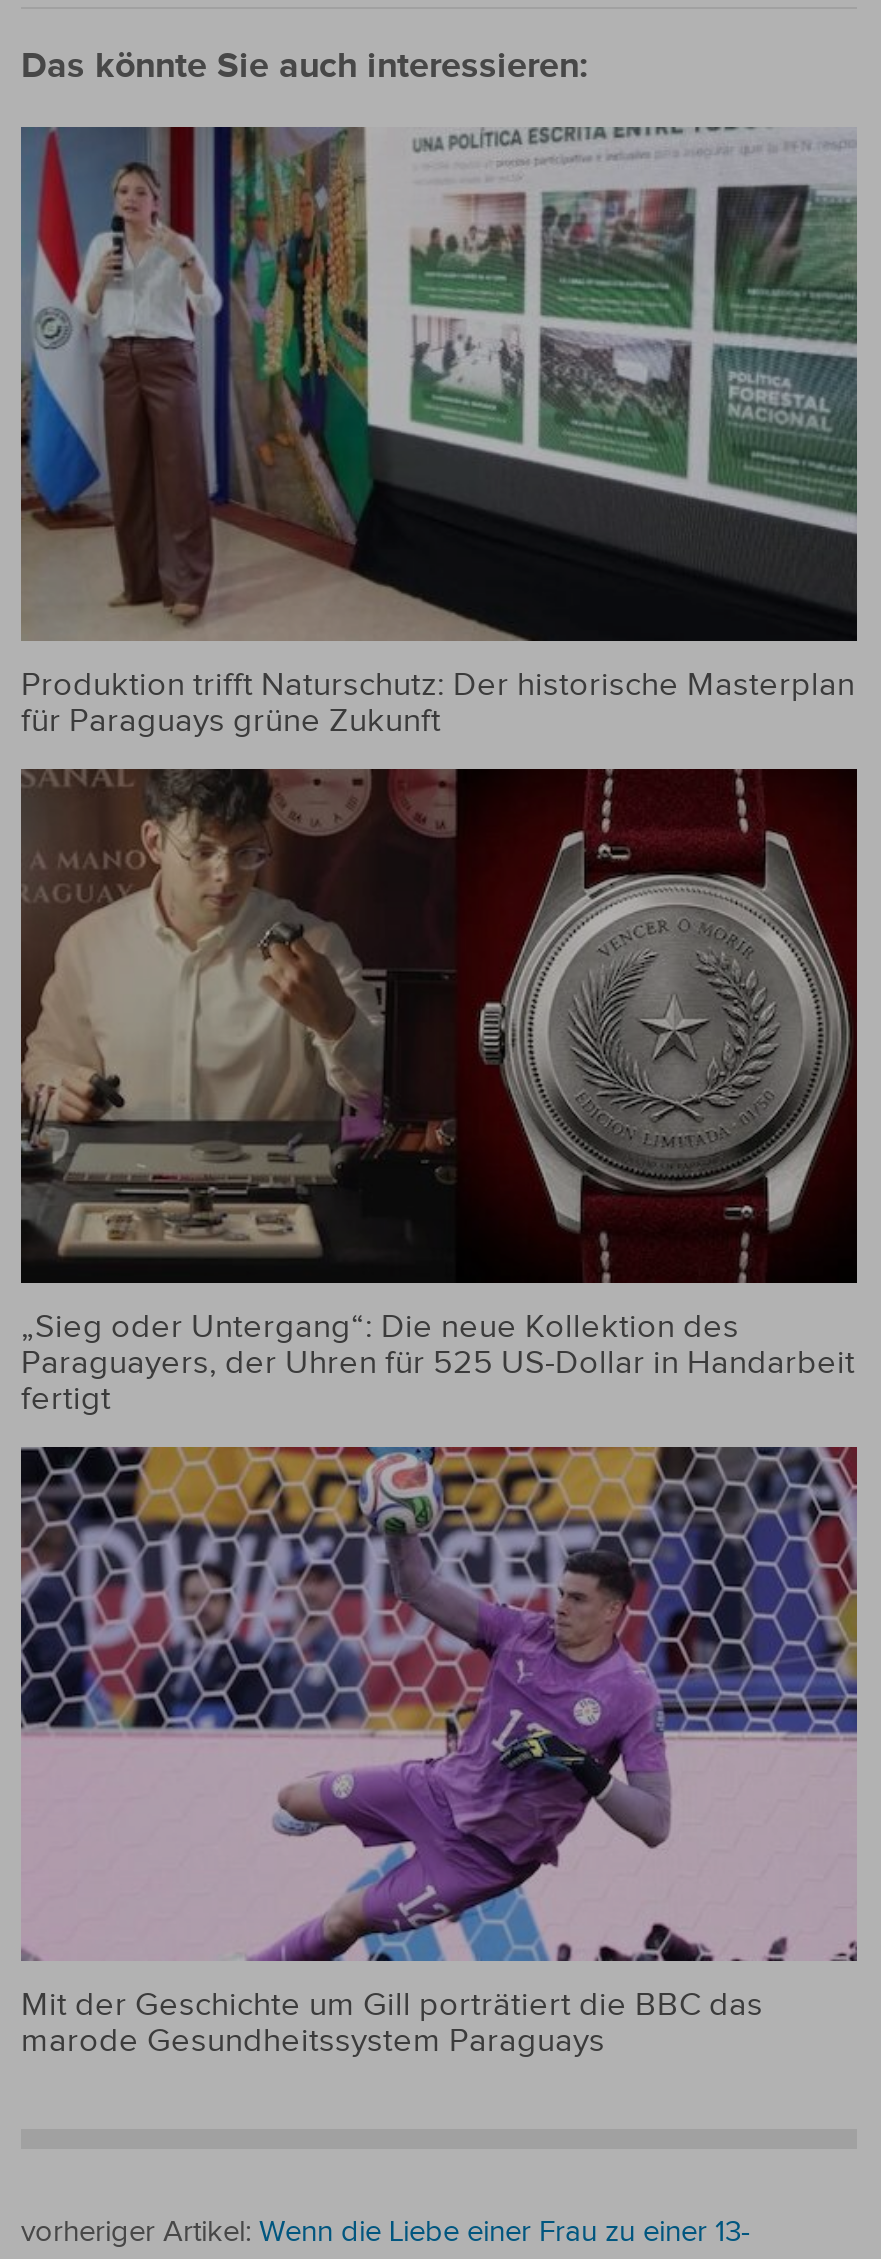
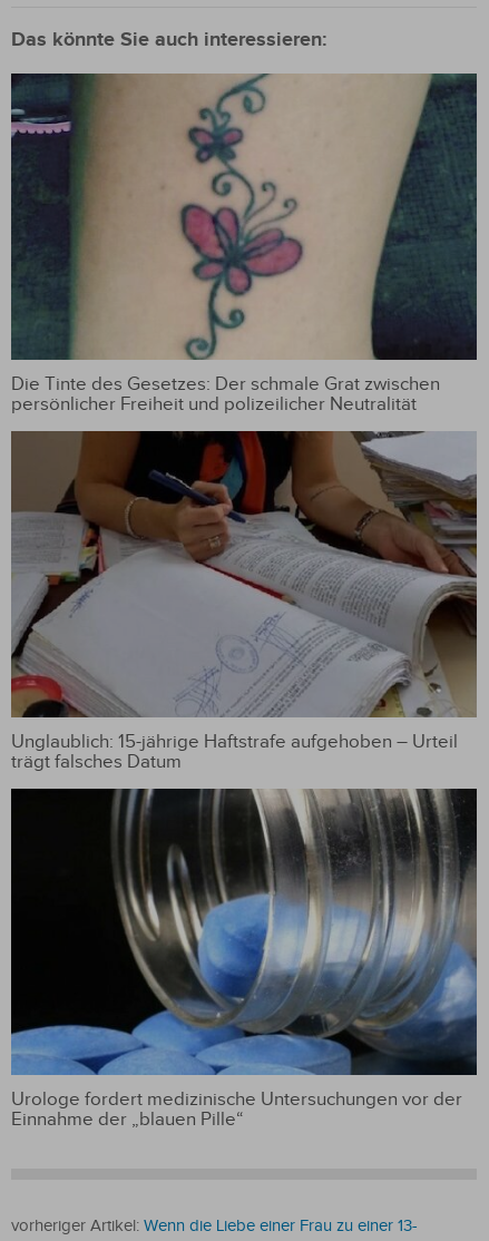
[19,125,857,742] [image] | Produktion trifft Naturschutz: Der historische Masterplan | für Paraguays grüne Zukunft -> [10,72,478,416] [image] | Die Tinte des Gesetzes: Der schmale Grat zwischen | persönlicher Freiheit und polizeilicher Neutralität
[19,767,859,1419] [image] | „Sieg oder Untergang“: Die neue Kollektion des | Paraguayers, der Uhren für 525 US-Dollar in Handarbeit | fertigt -> [10,430,478,773] [image] | Unglaublich: 15-jährige Haftstrafe aufgehoben – Urteil | trägt falsches Datum
[19,1445,859,2061] [image] | Mit der Geschichte um Gill porträtiert die BBC das | marode Gesundheitssystem Paraguays -> [10,788,478,1131] [image] | Urologe fordert medizinische Untersuchungen vor der | Einnahme der „blauen Pille“

